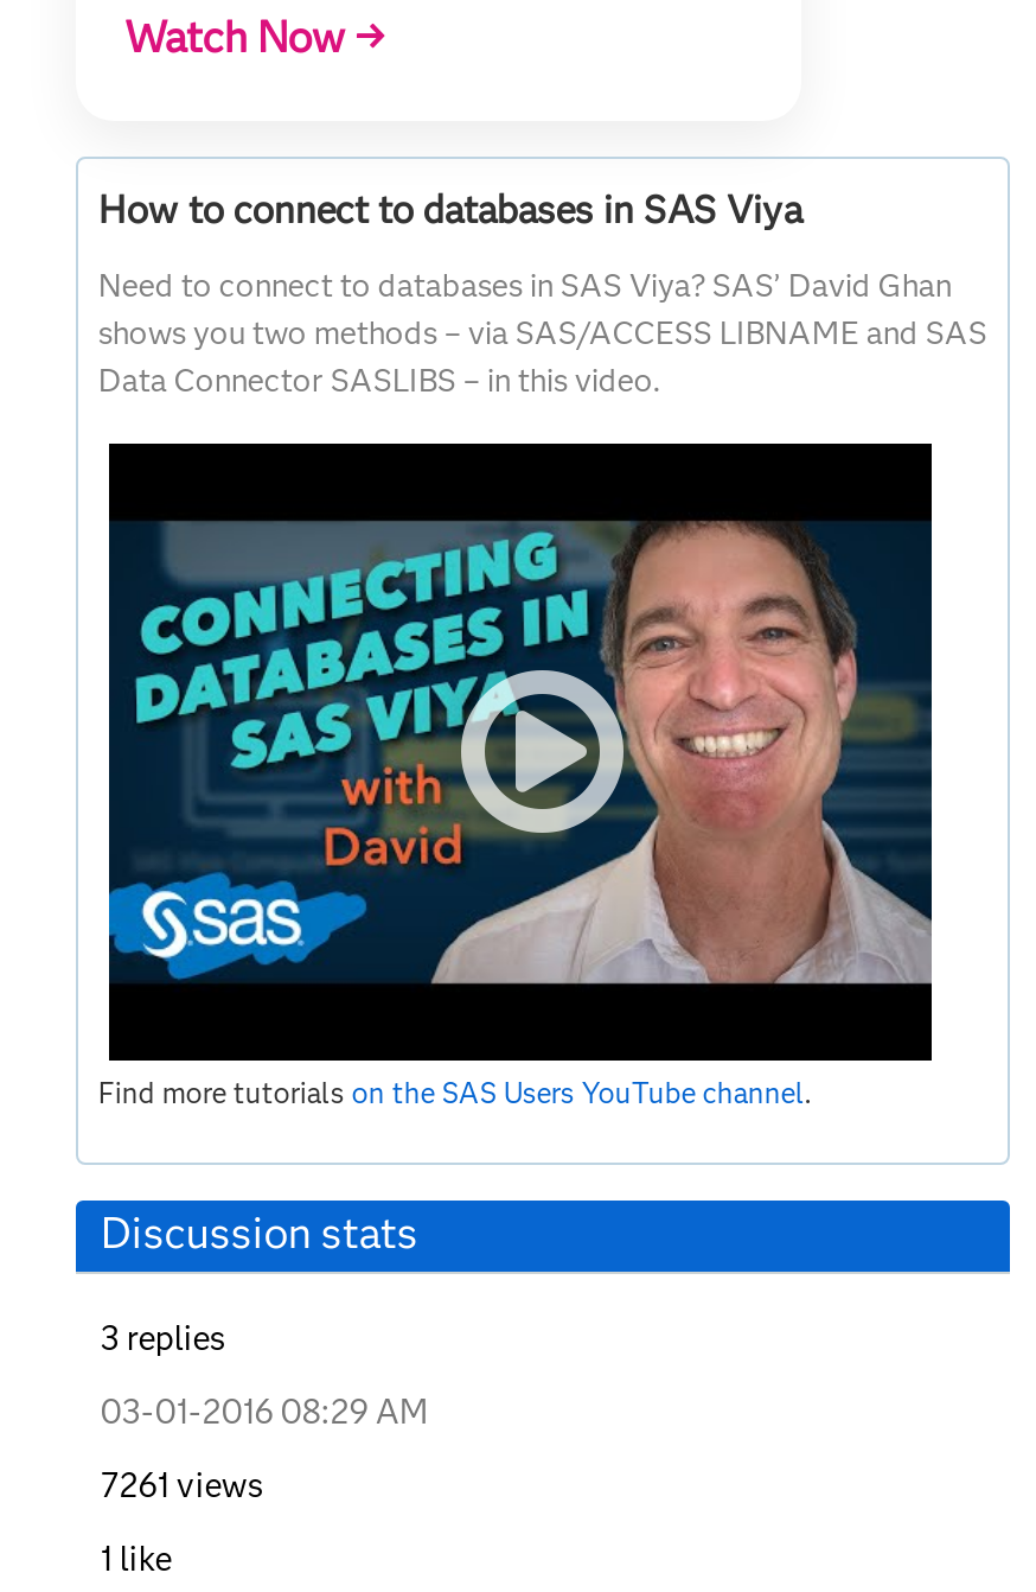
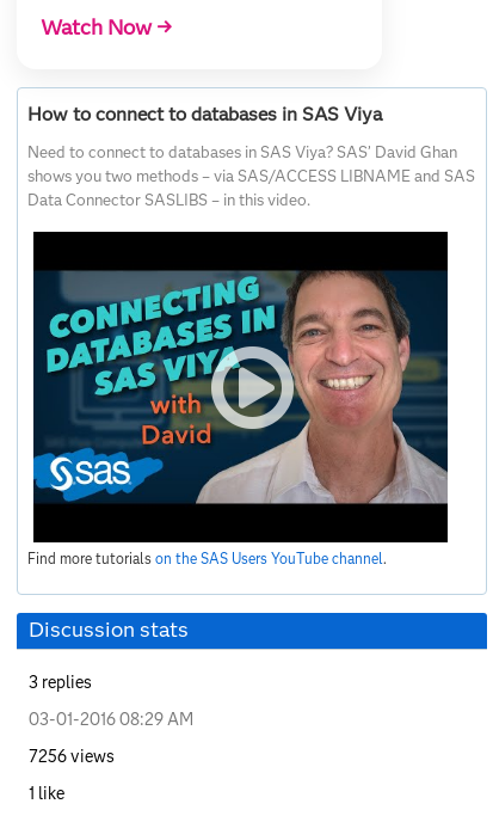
[101,1464,264,1507] 7261 views -> [29,746,115,767] 7256 views

